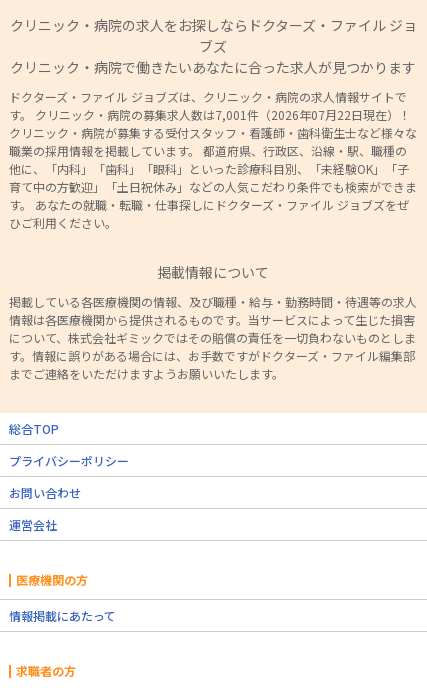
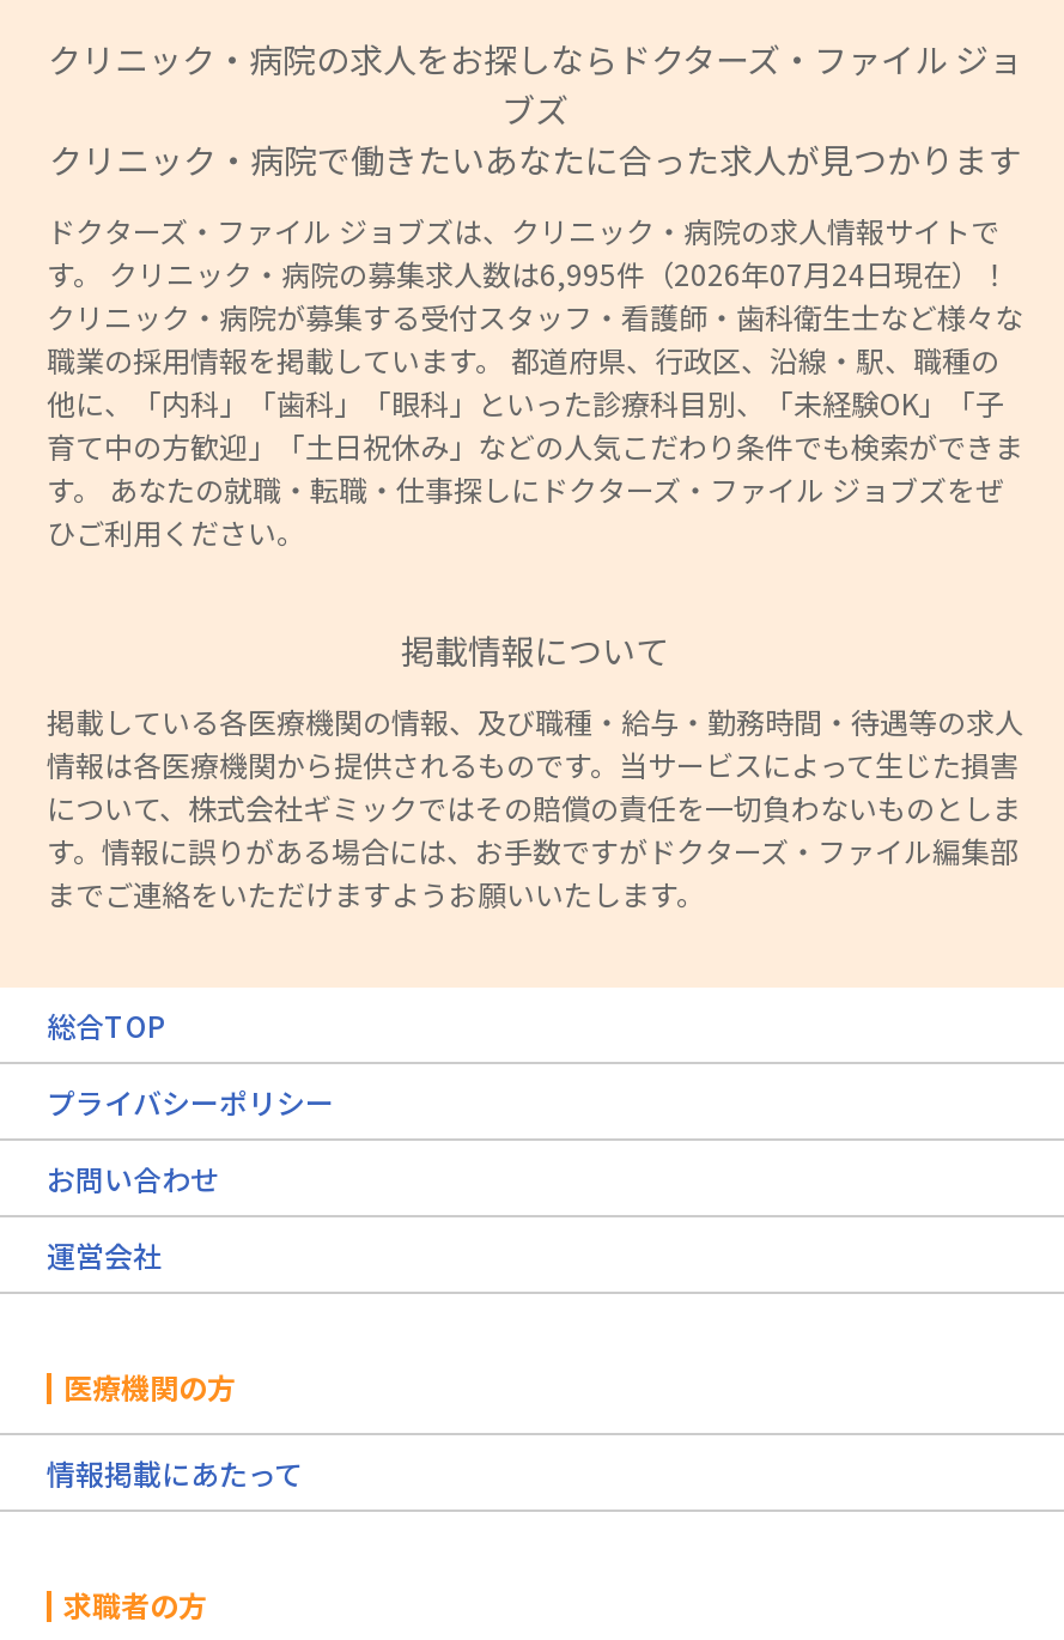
[9,106,411,123] す。 クリニック・病院の募集求人数は7,001件（2026年07月22日現在）！ -> [47,253,1009,294] す。 クリニック・病院の募集求人数は6,995件（2026年07月24日現在）！

